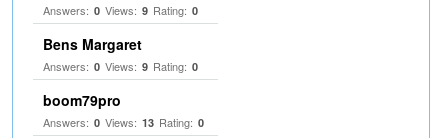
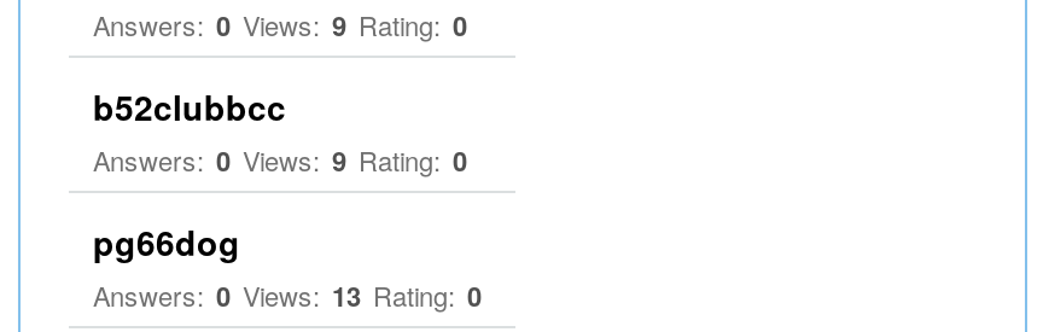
[43,34,142,54] Bens Margaret -> [93,82,286,130] b52clubbcc
[43,90,121,110] boom79pro -> [93,217,240,266] pg66dog

